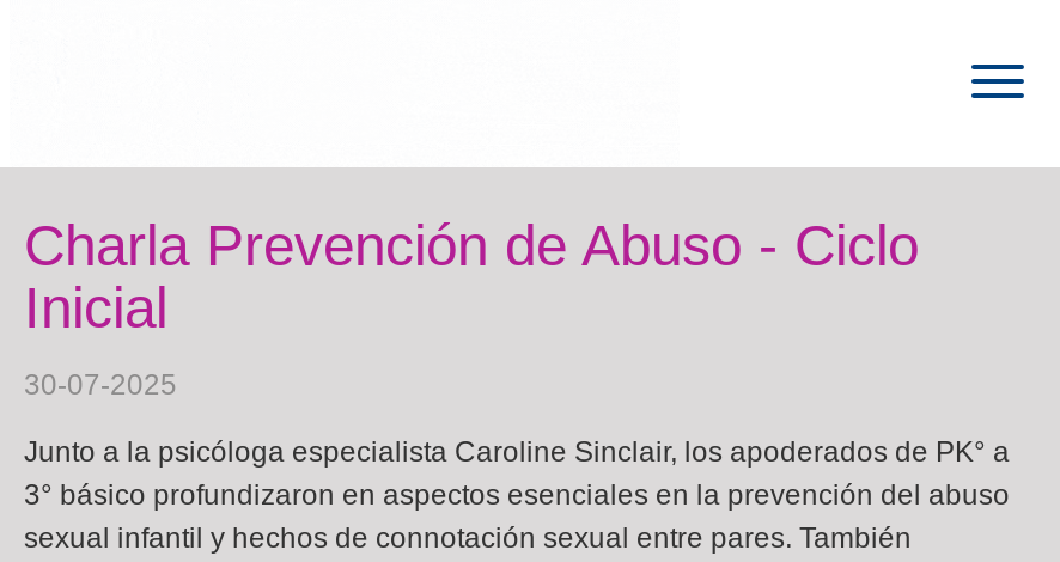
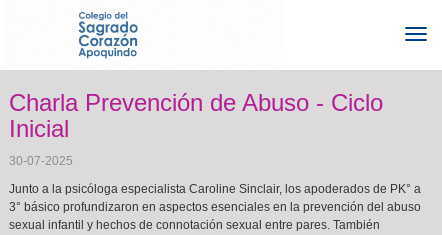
none -> [78,11,139,59] [image]

